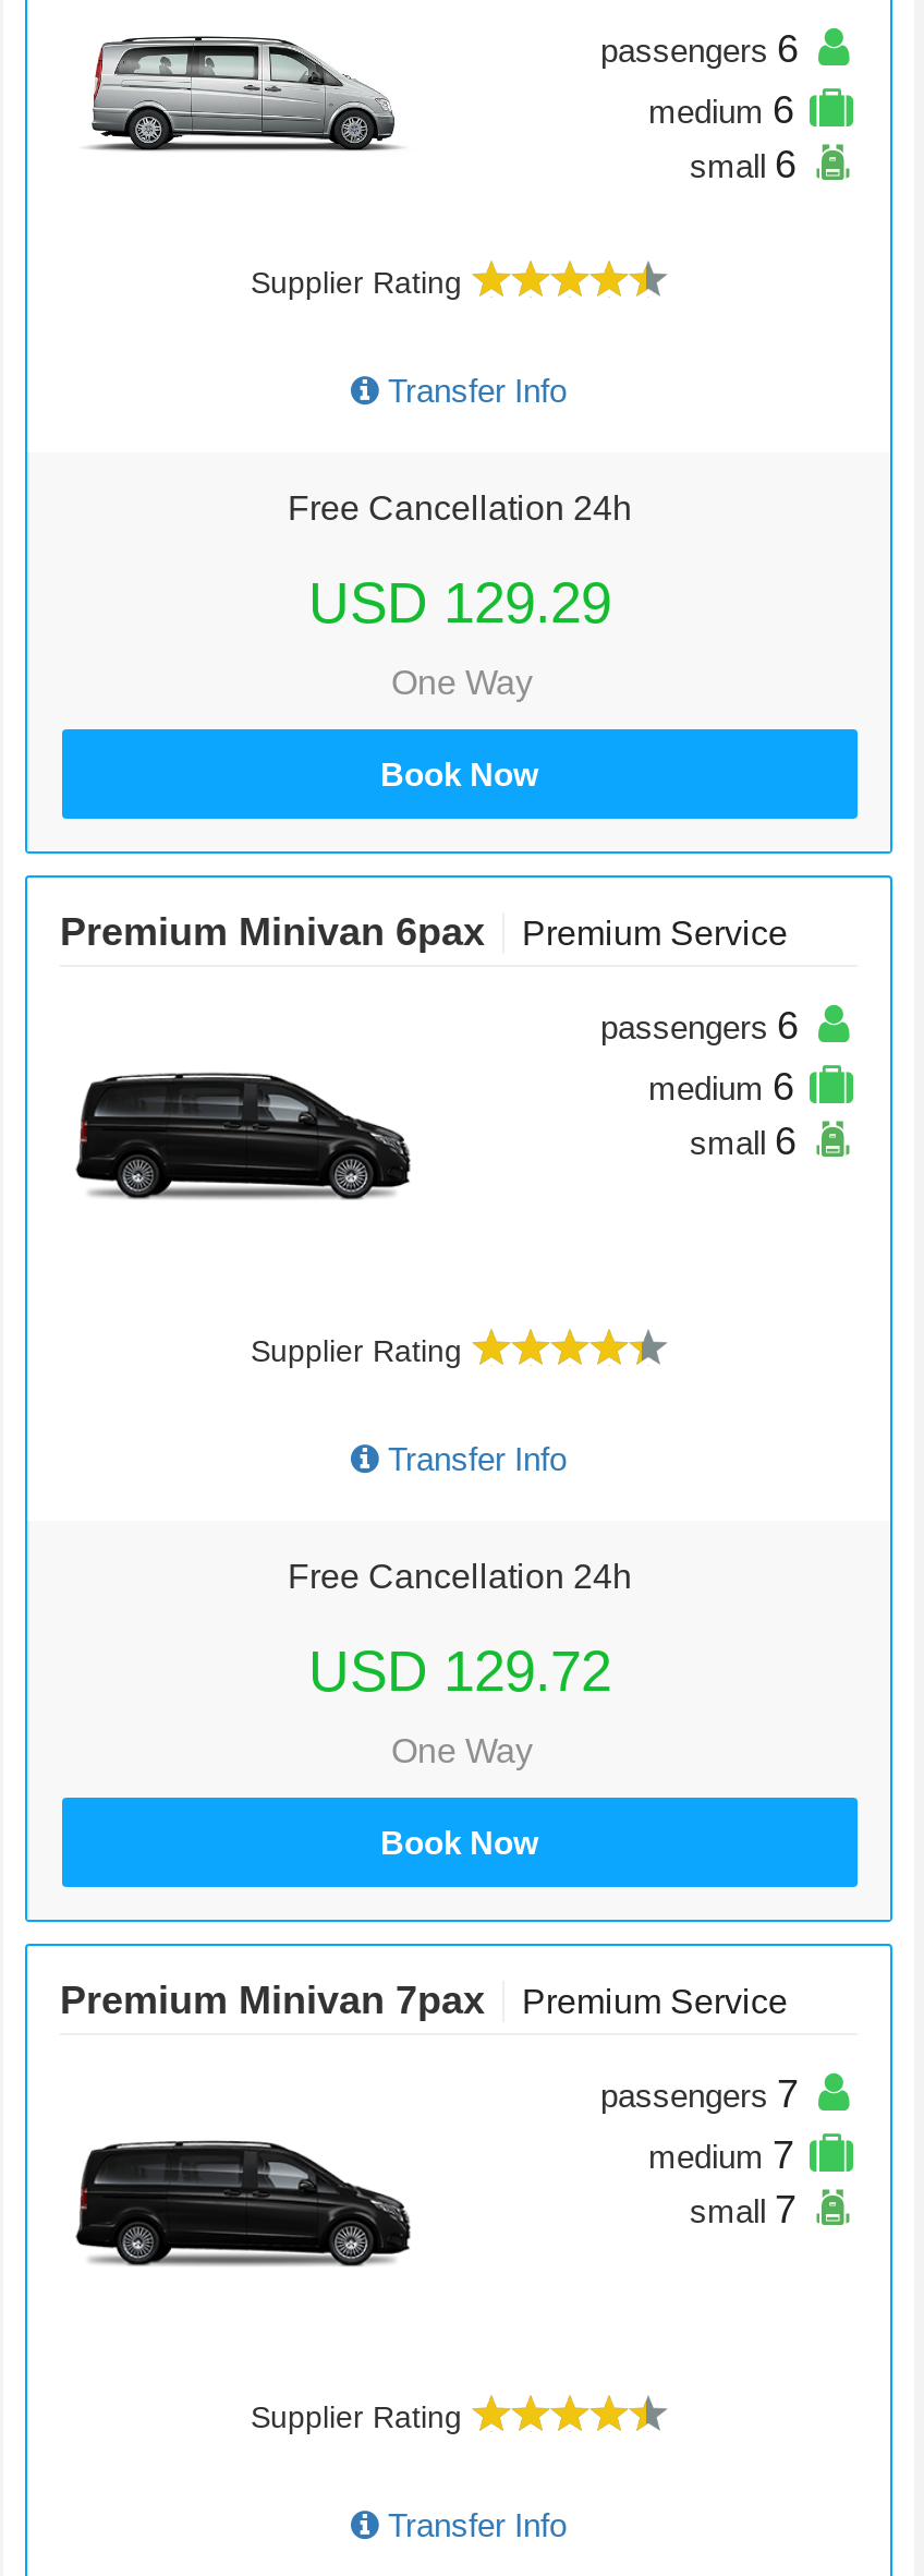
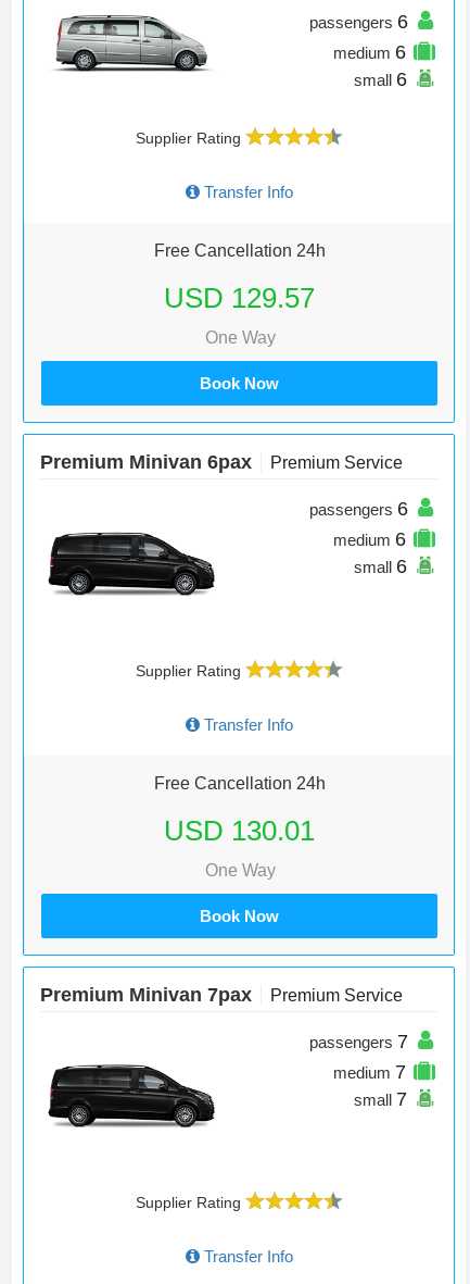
[308,570,611,636] USD 129.29 -> [164,282,315,314] USD 129.57
[308,1637,611,1703] USD 129.72 -> [164,814,315,846] USD 130.01

